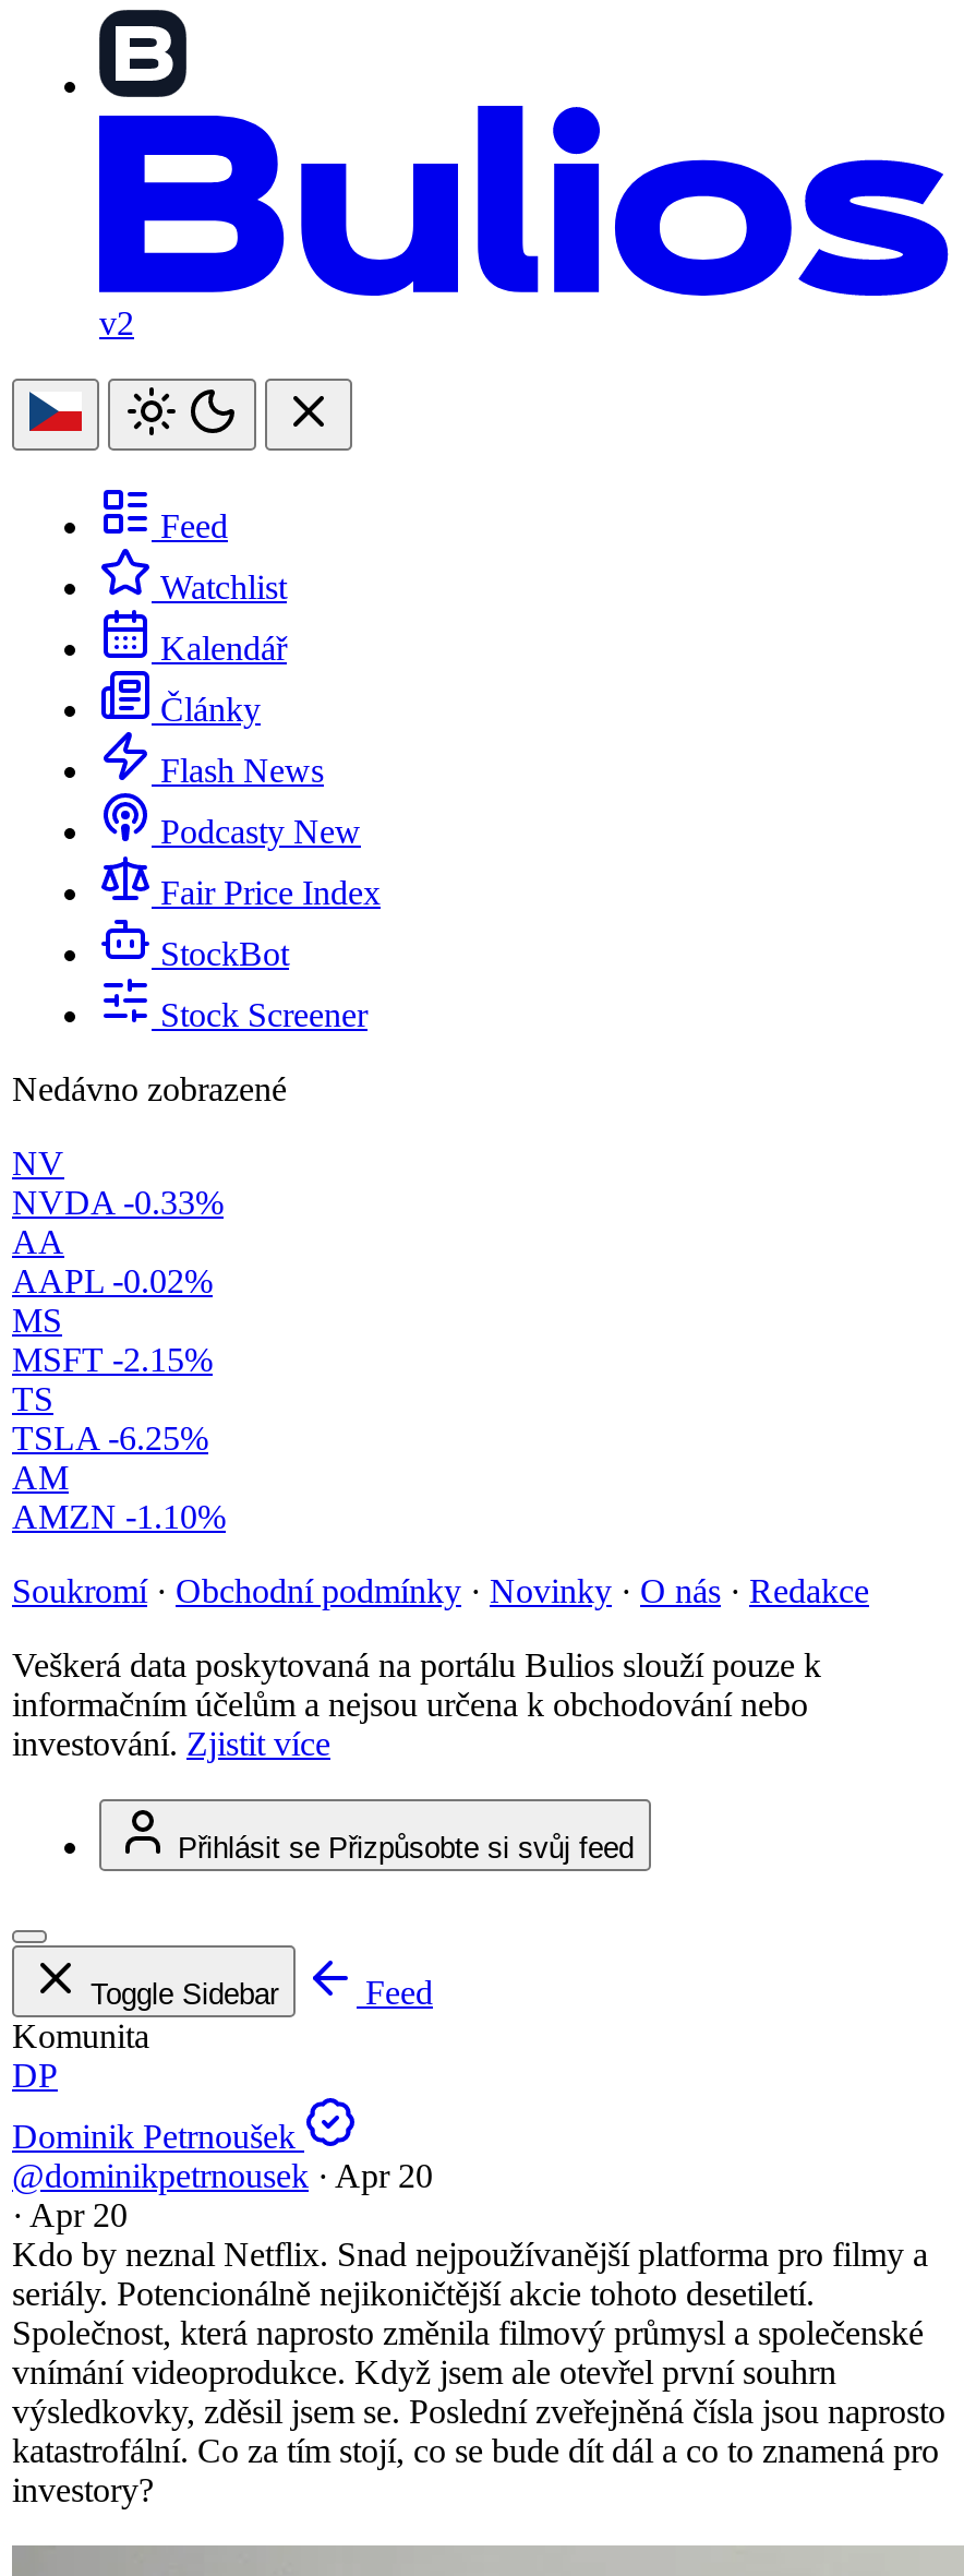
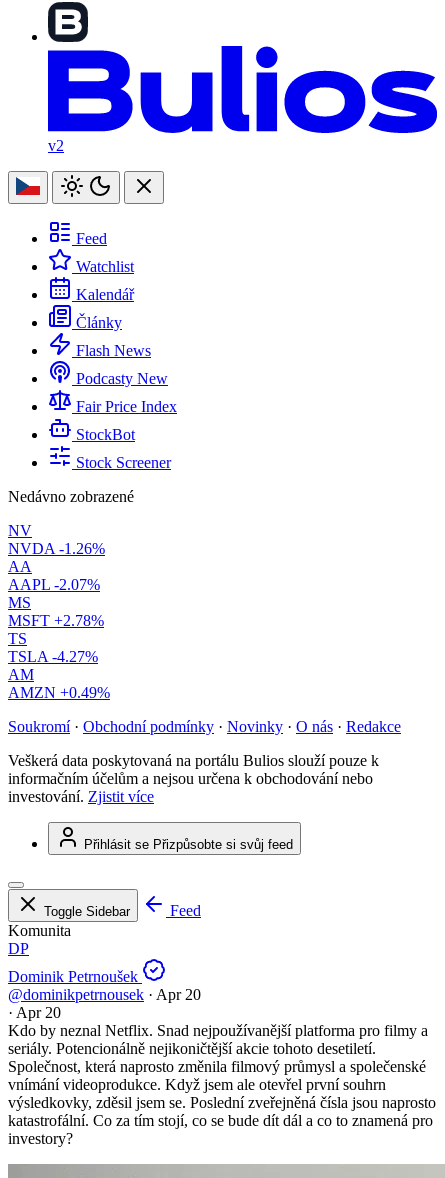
[12,1184,224,1221] NVDA -0.33% -> [8,540,105,557] NVDA -1.26%
[12,1263,213,1300] AAPL -0.02% -> [8,576,100,593] AAPL -2.07%
[12,1341,213,1378] MSFT -2.15% -> [8,612,104,629] MSFT +2.78%
[12,1420,208,1457] TSLA -6.25% -> [8,648,98,665] TSLA -4.27%
[12,1498,226,1535] AMZN -1.10% -> [8,684,110,701] AMZN +0.49%

